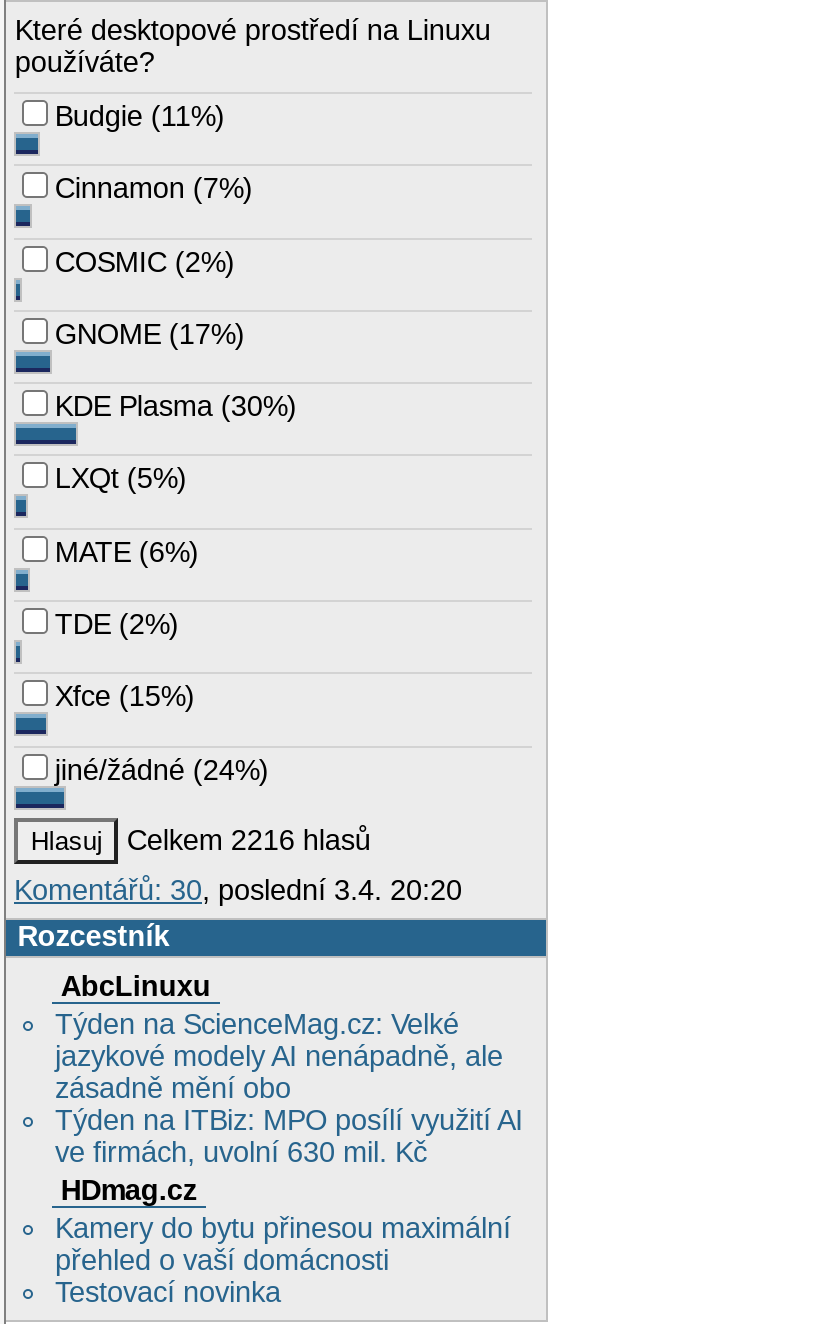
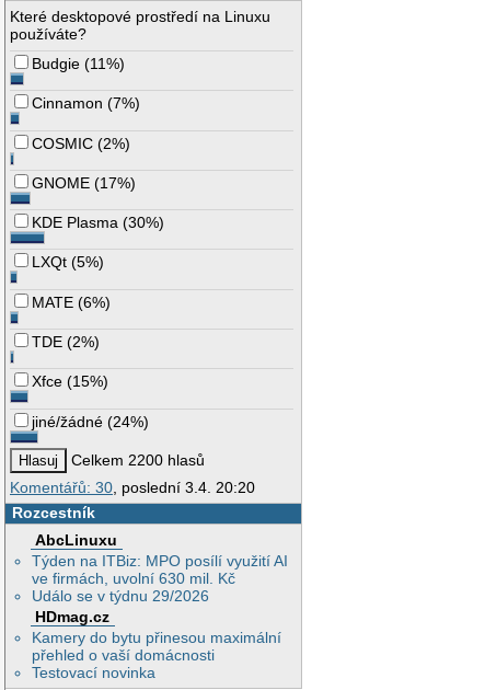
[119,824,371,856] Celkem 2216 hlasů -> [67,451,205,469] Celkem 2200 hlasů
[55,1008,503,1104] Týden na ScienceMag.cz: Velké | jazykové modely AI nenápadně, ale | zásadně mění obo -> none
moved [55,1104,523,1168] -> [32,552,288,587]: Týden na ITBiz: MPO posílí využití AI | ve firmách, uvolní 630 mil. Kč
none -> [32,587,210,604] Událo se v týdnu 29/2026

